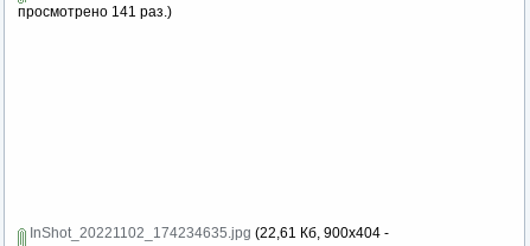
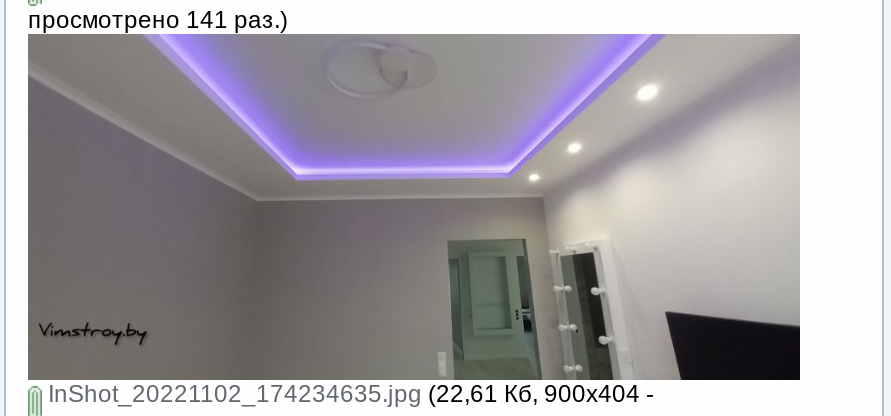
none -> [26,32,802,382] [image]

